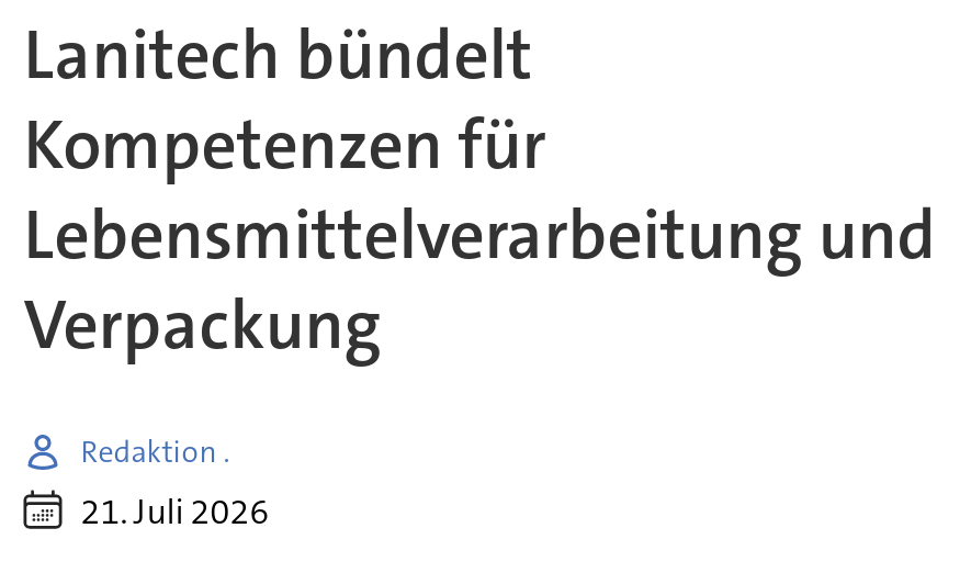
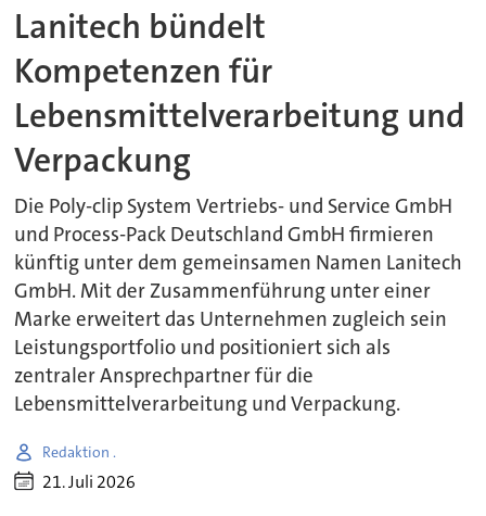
none -> [14,193,462,417] Die Poly-clip System Vertriebs- und Service GmbH | und Process-Pack Deutschland GmbH firmieren | künftig unter dem gemeinsamen Namen Lanitech | GmbH. Mit der Zusammenführung unter einer | Marke erweitert das Unternehmen zugleich sein | Leistungsportfolio und positioniert sich als | zentraler Ansprechpartner für die | Lebensmittelverarbeitung und Verpackung.

